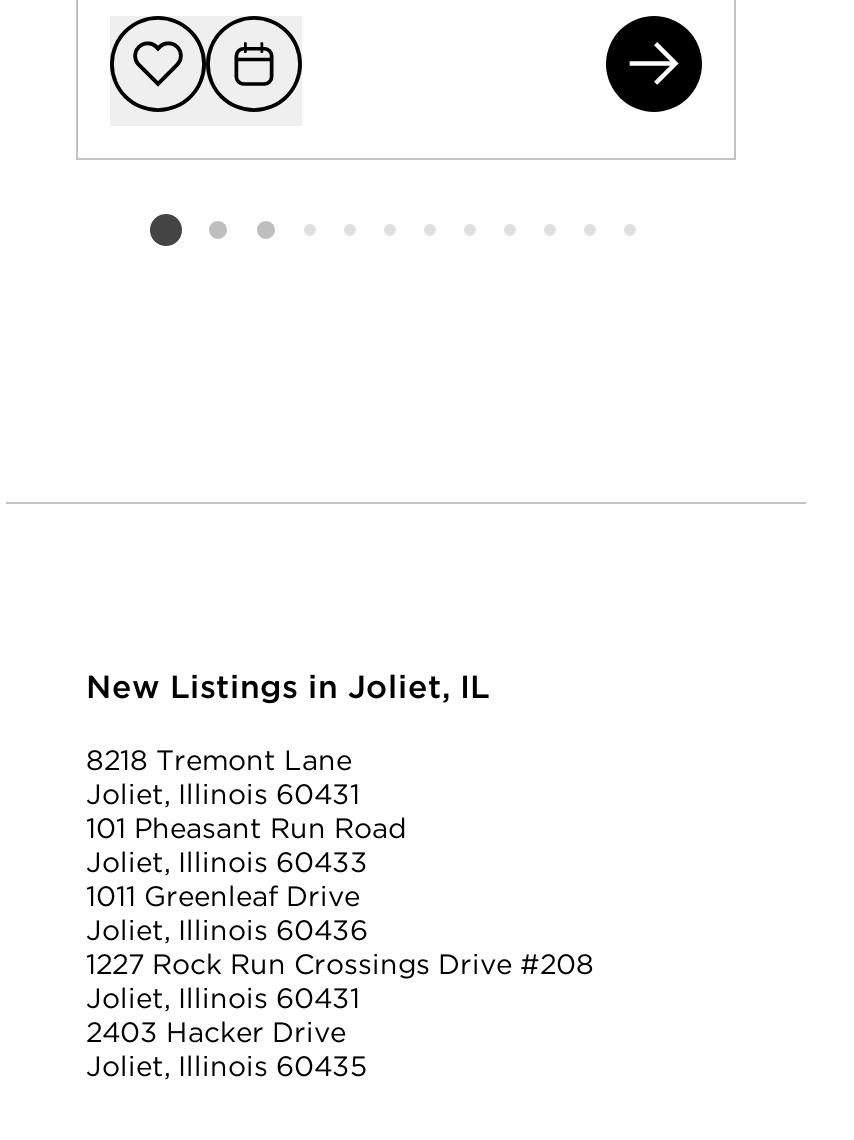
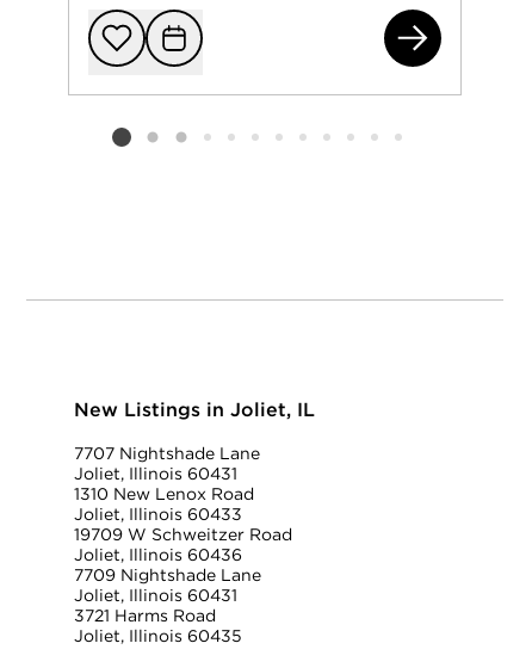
[86,745,352,777] 8218 Tremont Lane -> [74,444,260,463] 7707 Nightshade Lane
[86,813,406,845] 101 Pheasant Run Road -> [74,485,254,504] 1310 New Lenox Road
[86,881,360,913] 1011 Greenleaf Drive -> [74,525,292,544] 19709 W Schweitzer Road
[86,949,594,981] 1227 Rock Run Crossings Drive #208 -> [74,566,261,585] 7709 Nightshade Lane
[86,1017,346,1049] 2403 Hacker Drive -> [74,606,216,626] 3721 Harms Road

